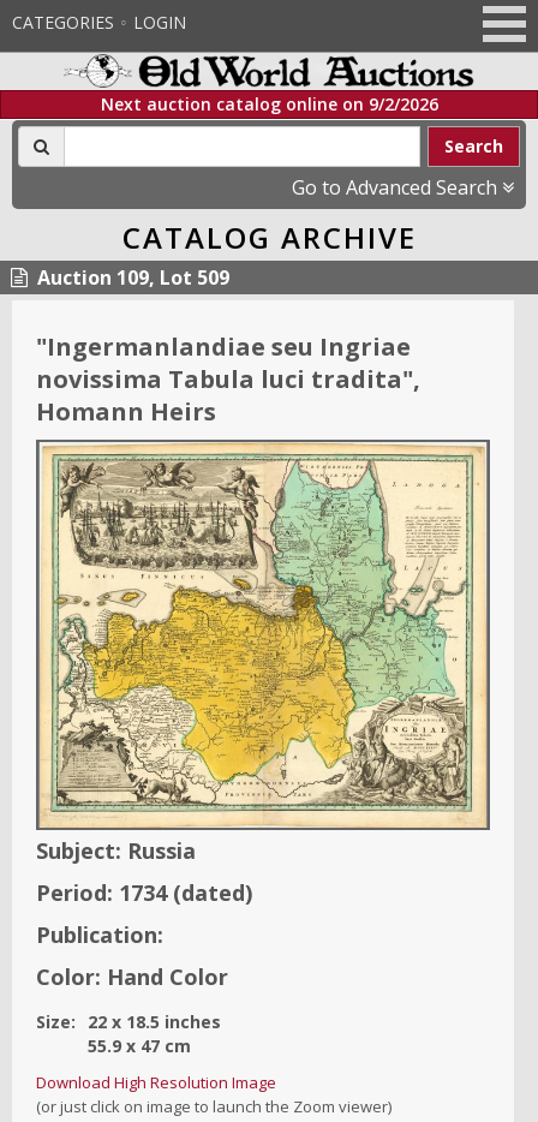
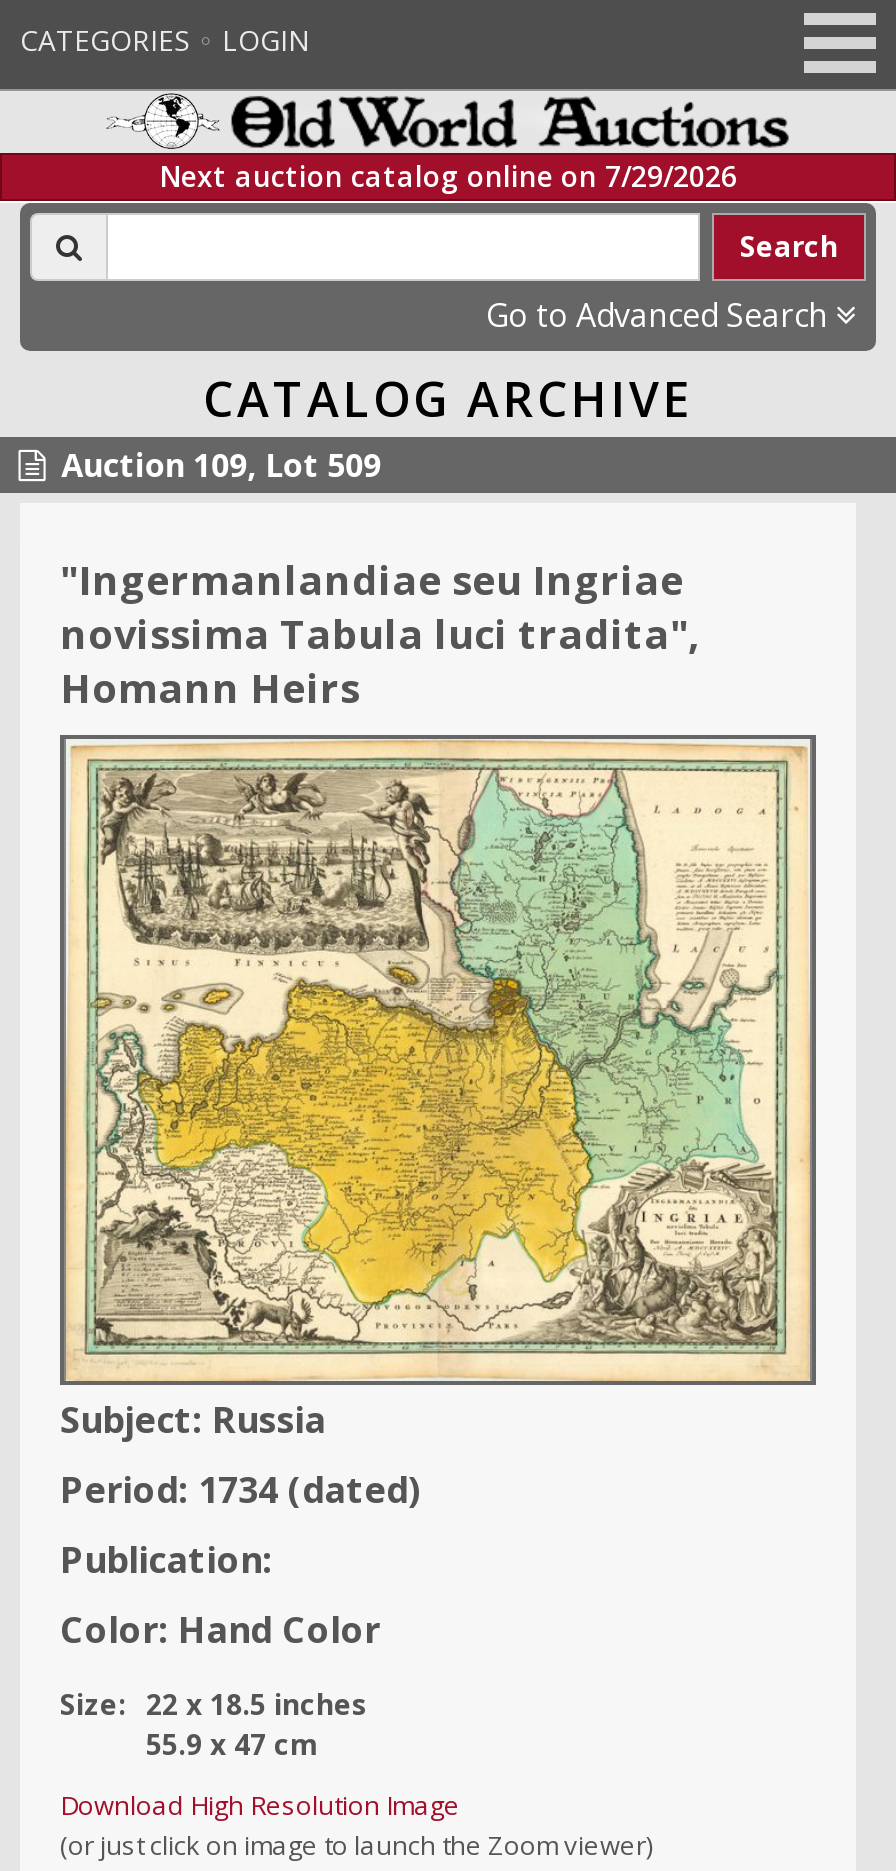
[100,92,438,115] Next auction catalog online on 9/2/2026 -> [159,157,737,195] Next auction catalog online on 7/29/2026

